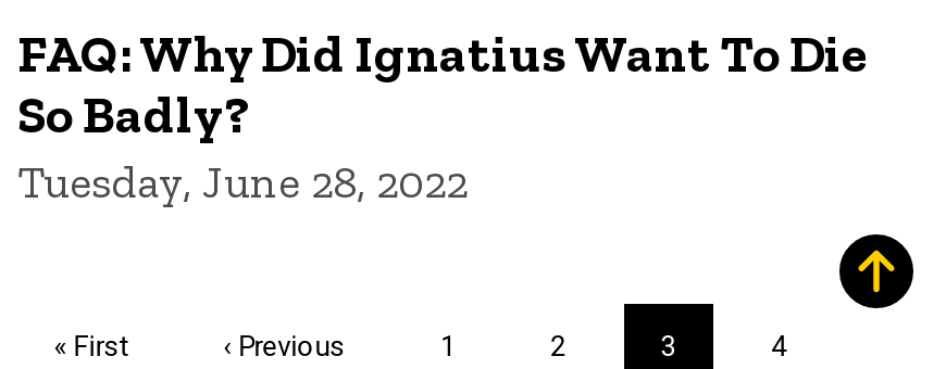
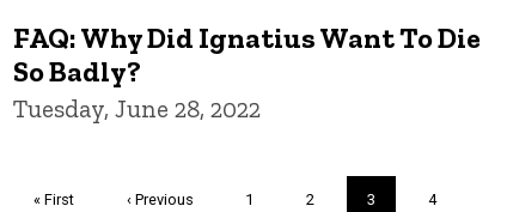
[837,232,916,310] [image] -> none

